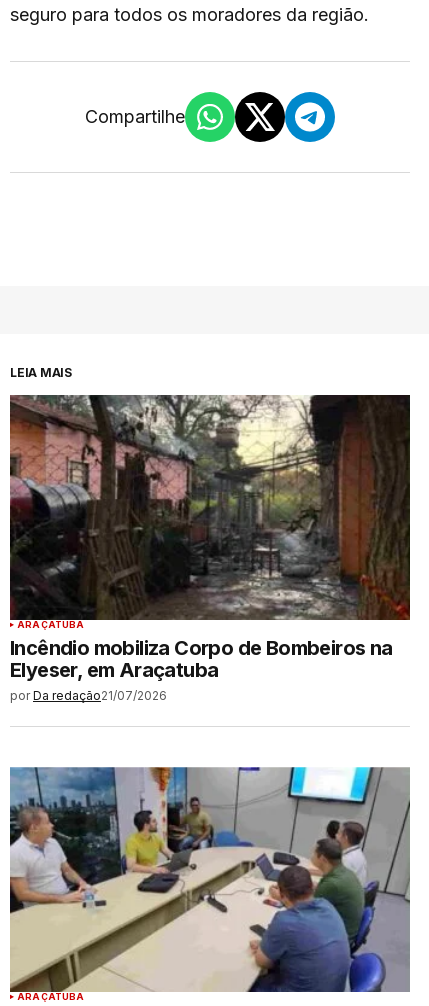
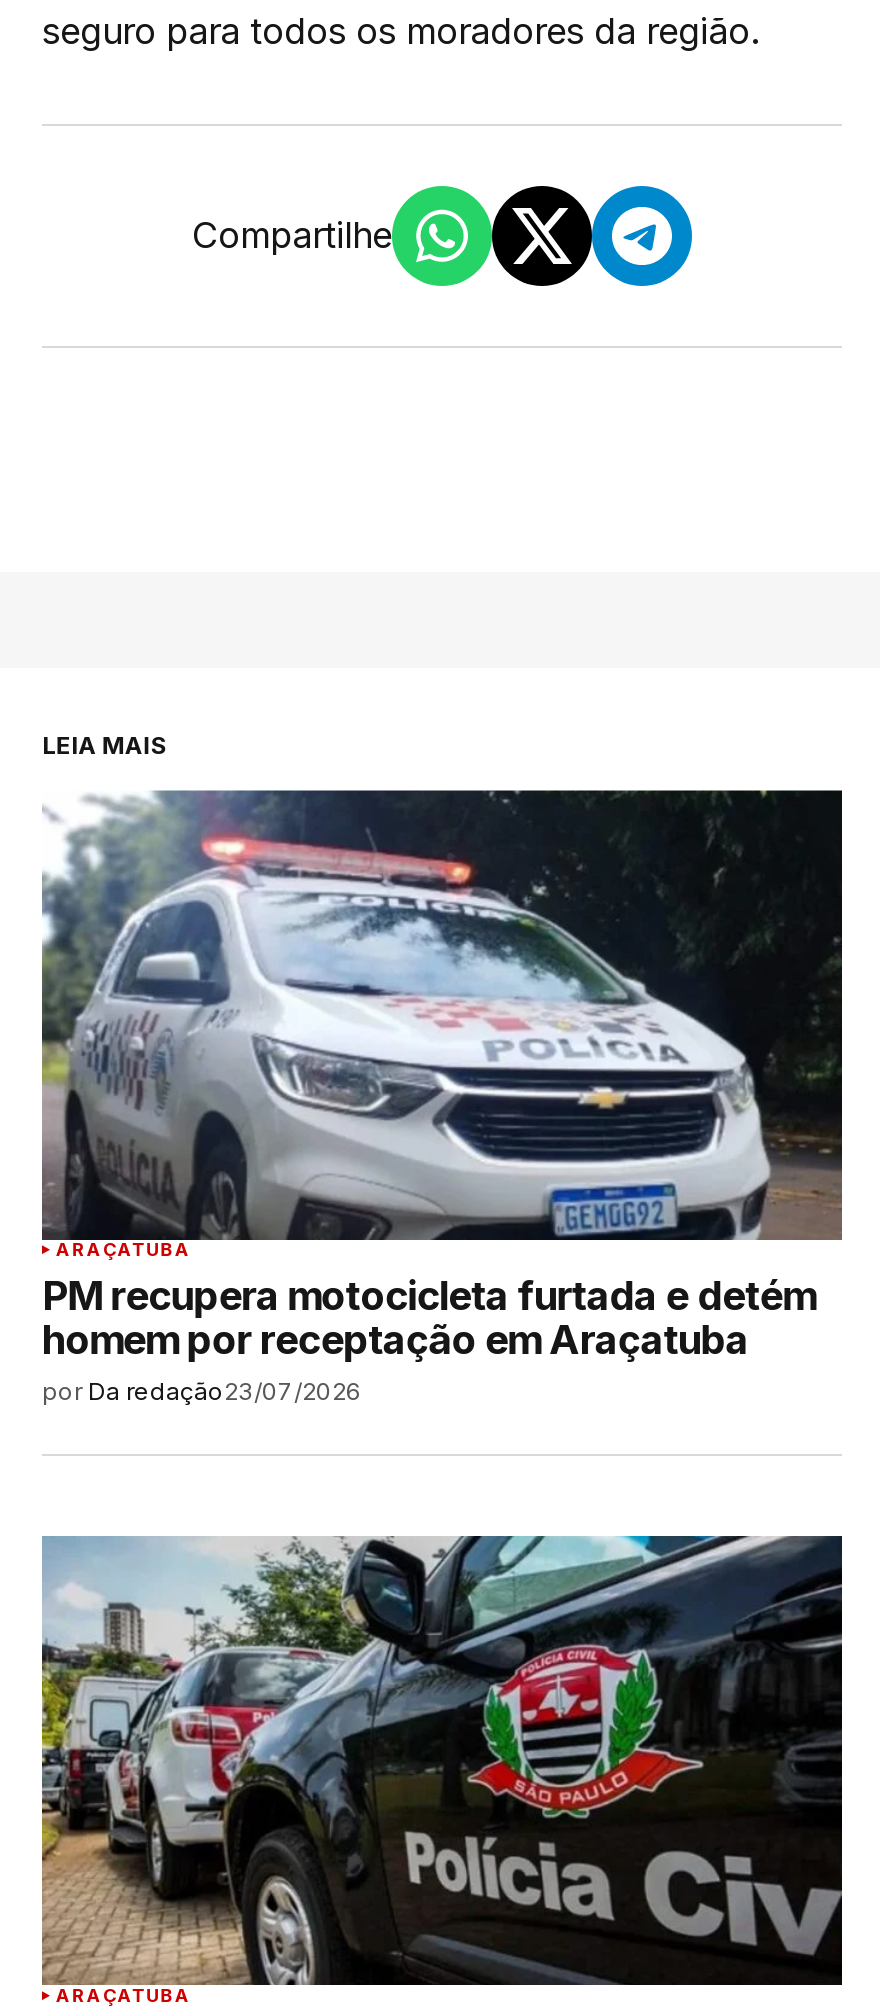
[9,394,409,703] [image] | Incêndio mobiliza Corpo de Bombeiros na | Elyeser, em Araçatuba | por Da redação21/07/2026 -> [40,788,842,1406] [image] | PM recupera motocicleta furtada e detém | homem por receptação em Araçatuba | por Da redação23/07/2026
[9,766,411,993] [image] -> [40,1534,842,1988] [image]

